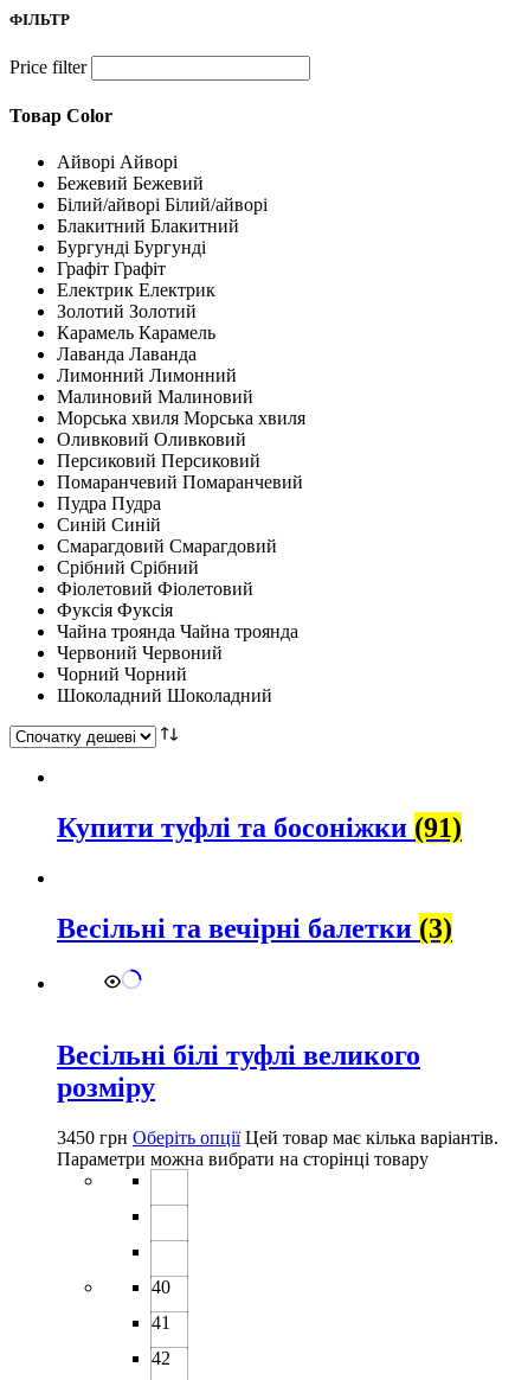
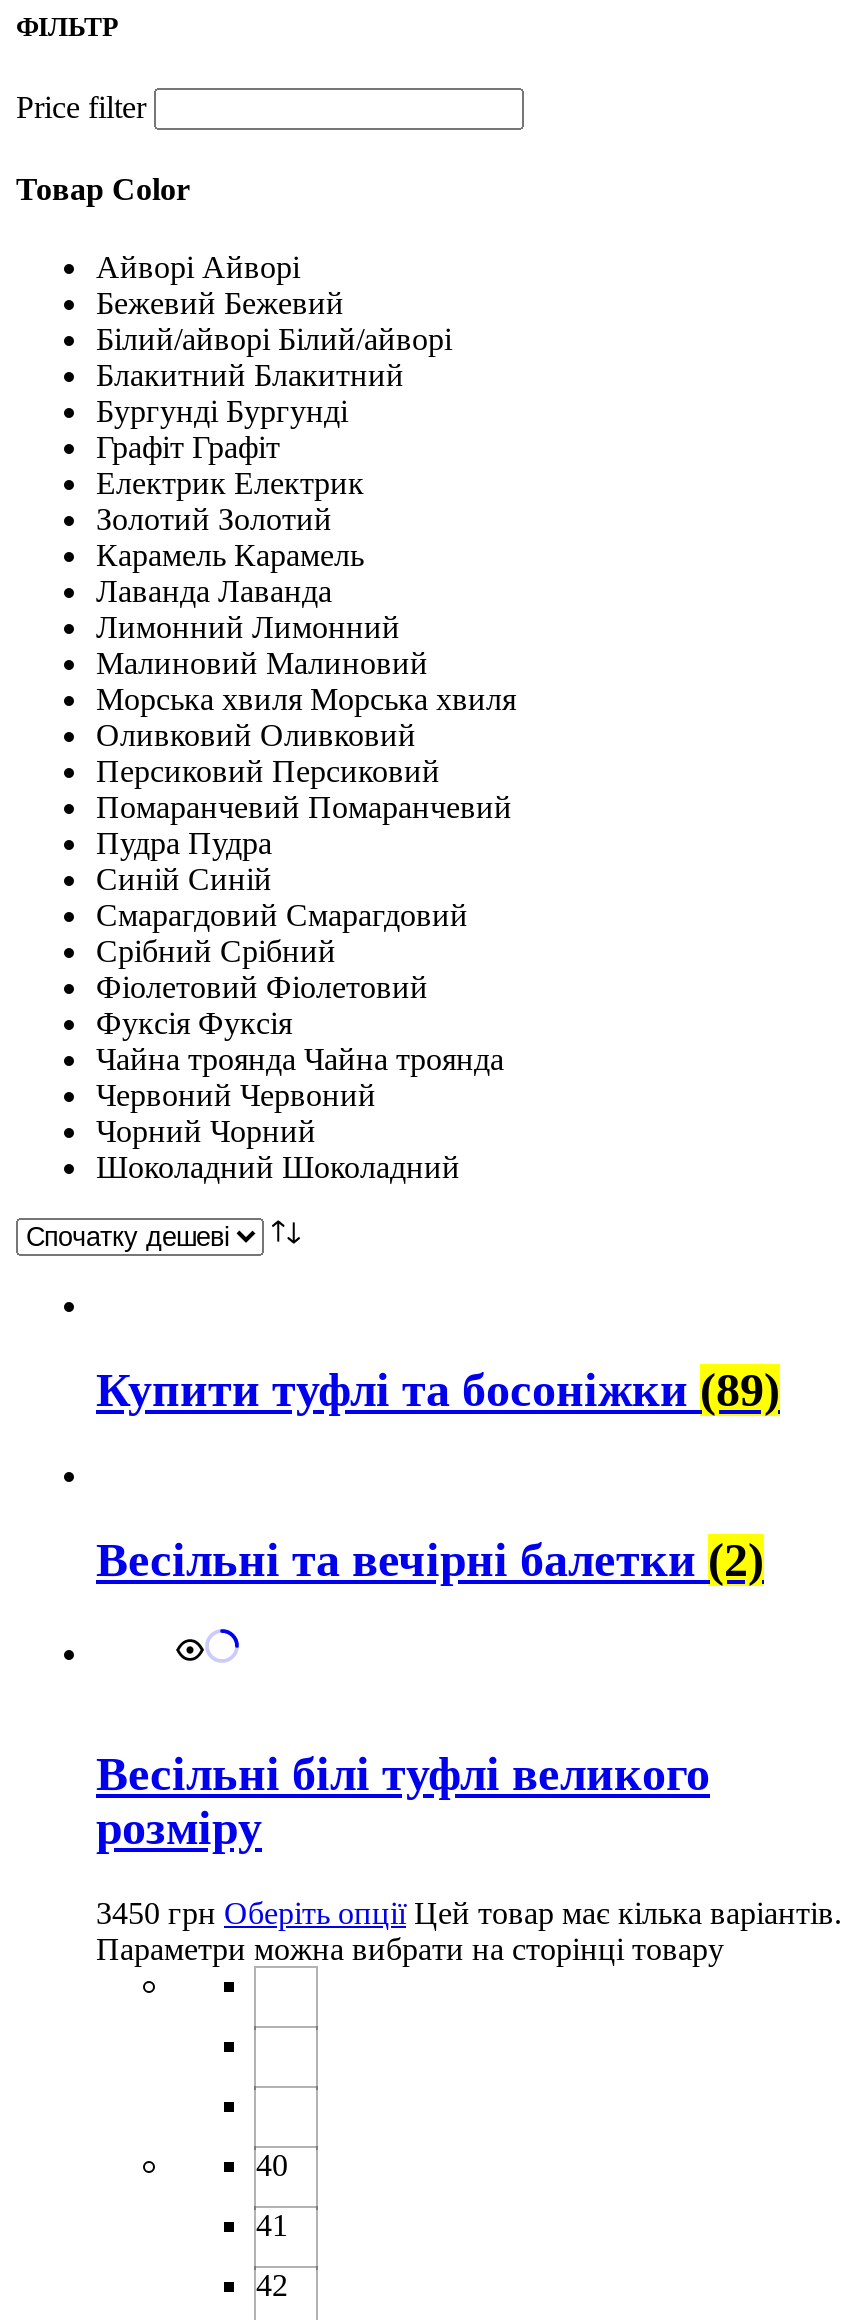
[57,812,462,843] Купити туфлі та босоніжки (91) -> [96,1364,780,1416] Купити туфлі та босоніжки (89)
[57,913,452,944] Весільні та вечірні балетки (3) -> [96,1534,764,1586] Весільні та вечірні балетки (2)

